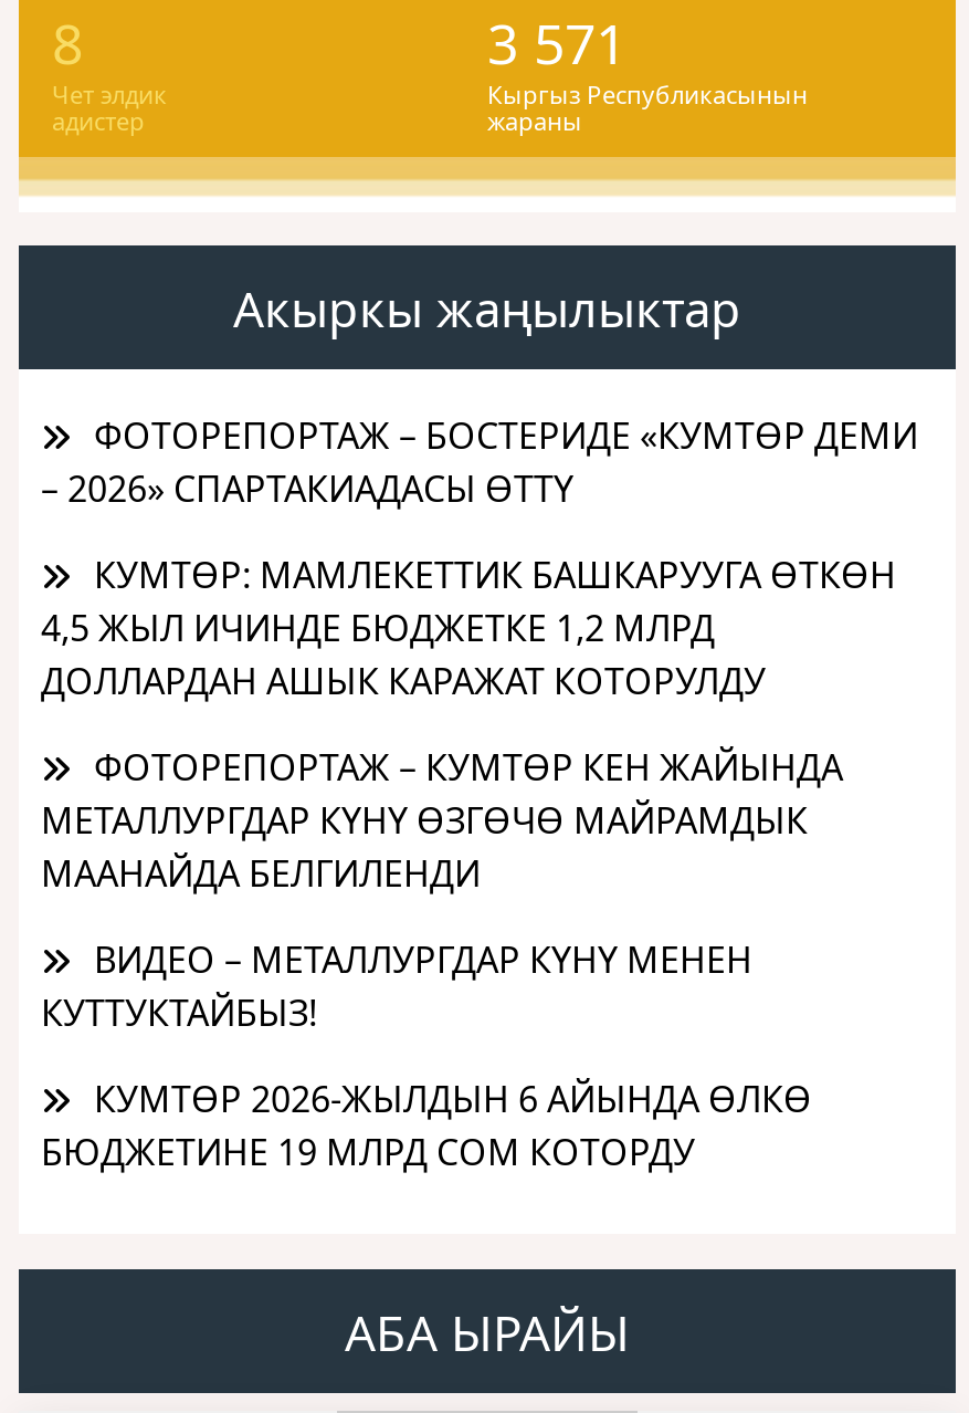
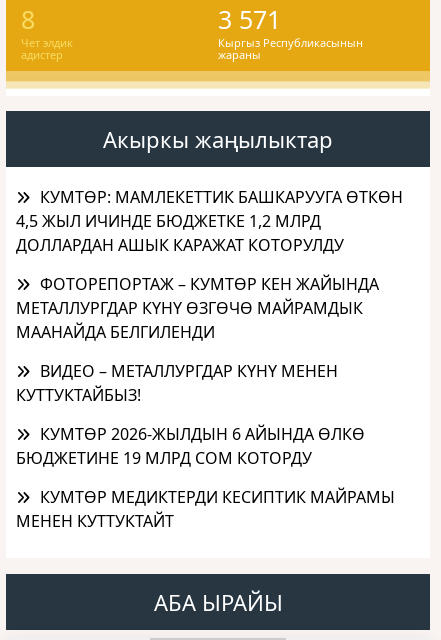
[41,411,918,512] ФОТОРЕПОРТАЖ – БОСТЕРИДЕ «КУМТӨР ДЕМИ | – 2026» СПАРТАКИАДАСЫ ӨТТҮ -> none
moved [41,550,896,1176] -> [16,186,403,469]: КУМТӨР: МАМЛЕКЕТТИК БАШКАРУУГА ӨТКӨН | 4,5 ЖЫЛ ИЧИНДЕ БЮДЖЕТКЕ 1,2 МЛРД | ДОЛЛАРДАН АШЫК КАРАЖАТ КОТОРУЛДУ | ... | КУМТӨР 2026-ЖЫЛДЫН 6 АЙЫНДА ӨЛКӨ | БЮДЖЕТИНЕ 19 МЛРД СОМ КОТОРДУ
none -> [16,486,395,532] КУМТӨР МЕДИКТЕРДИ КЕСИПТИК МАЙРАМЫ | МЕНЕН КУТТУКТАЙТ

